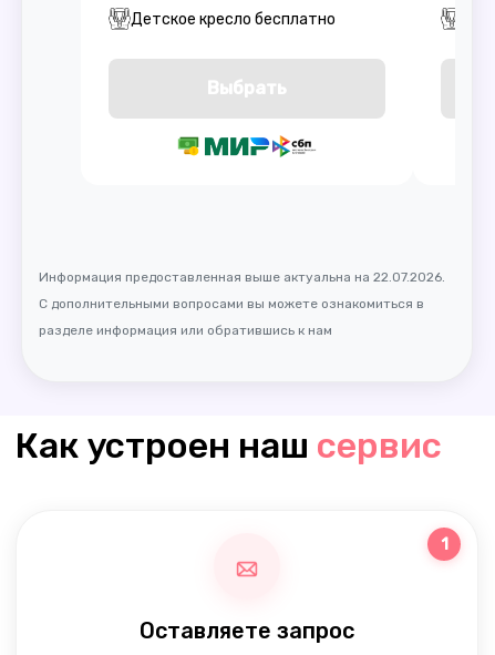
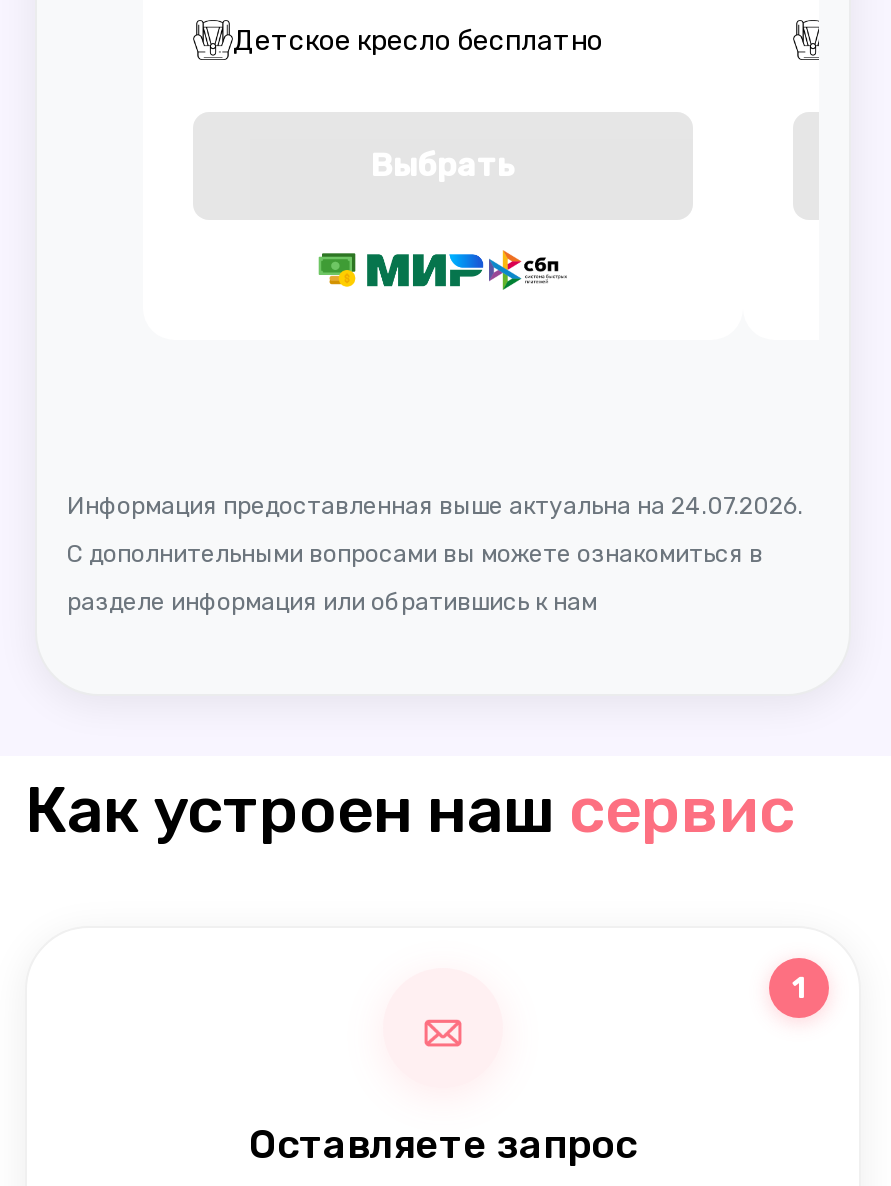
[39,270,445,285] Информация предоставленная выше актуальна на 22.07.2026. -> [67,492,803,520] Информация предоставленная выше актуальна на 24.07.2026.

